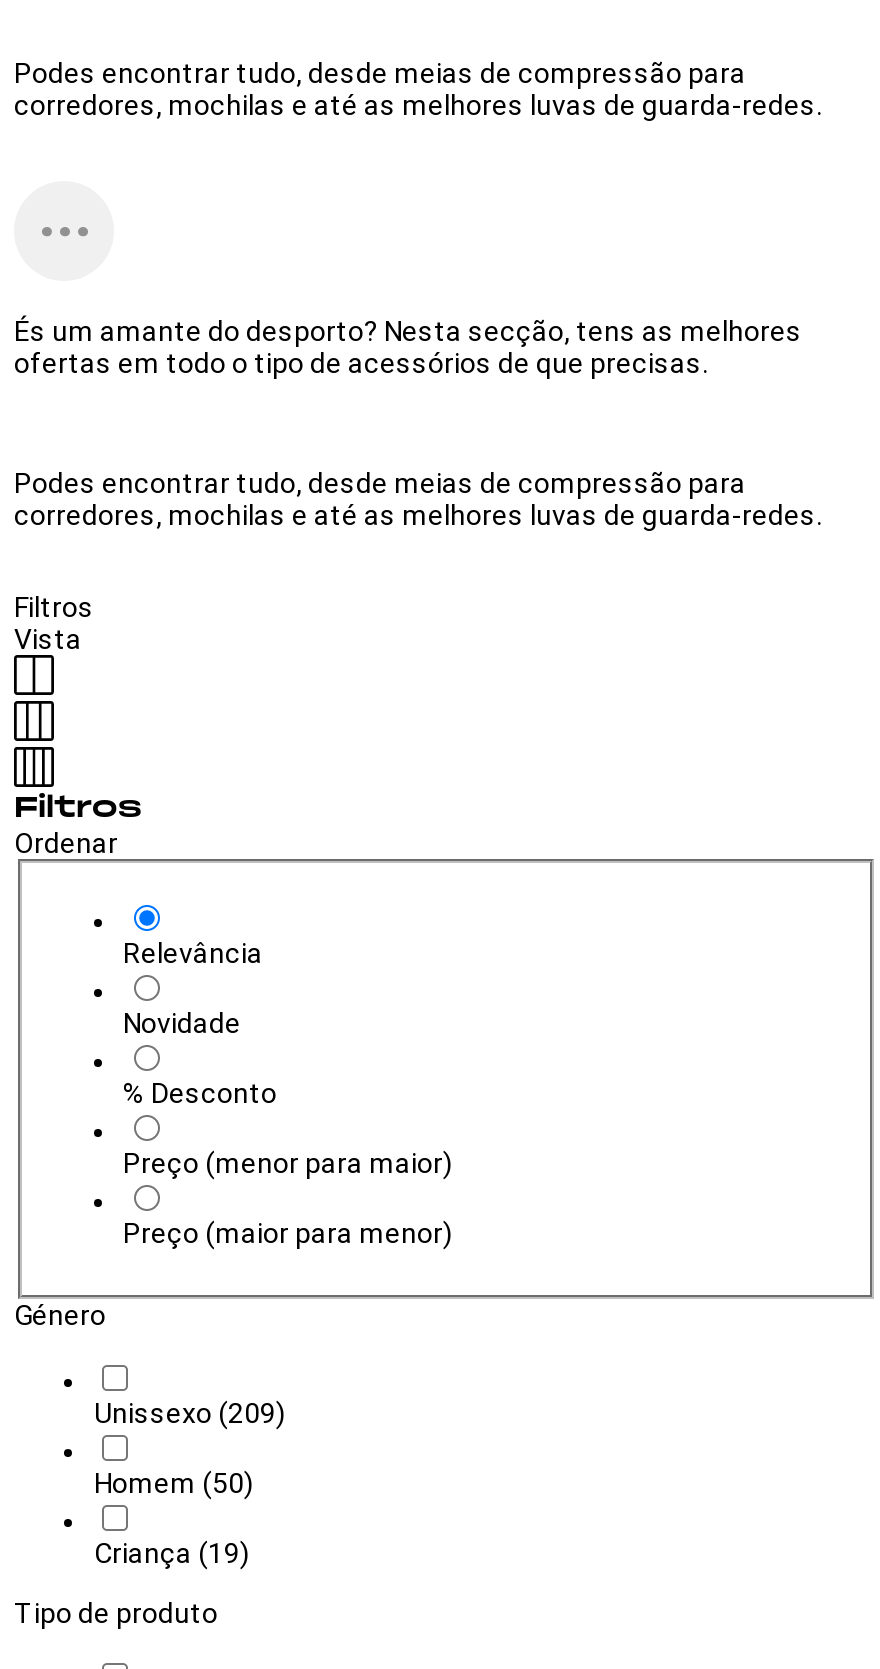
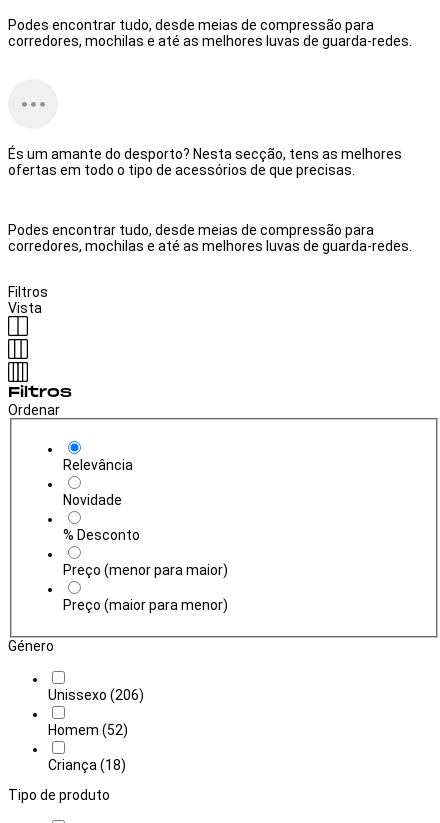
[94,1397,286,1429] Unissexo (209) -> [48,687,144,703] Unissexo (206)
[94,1467,254,1499] Homem (50) -> [48,722,128,738] Homem (52)
[94,1537,250,1569] Criança (19) -> [48,757,126,773] Criança (18)

